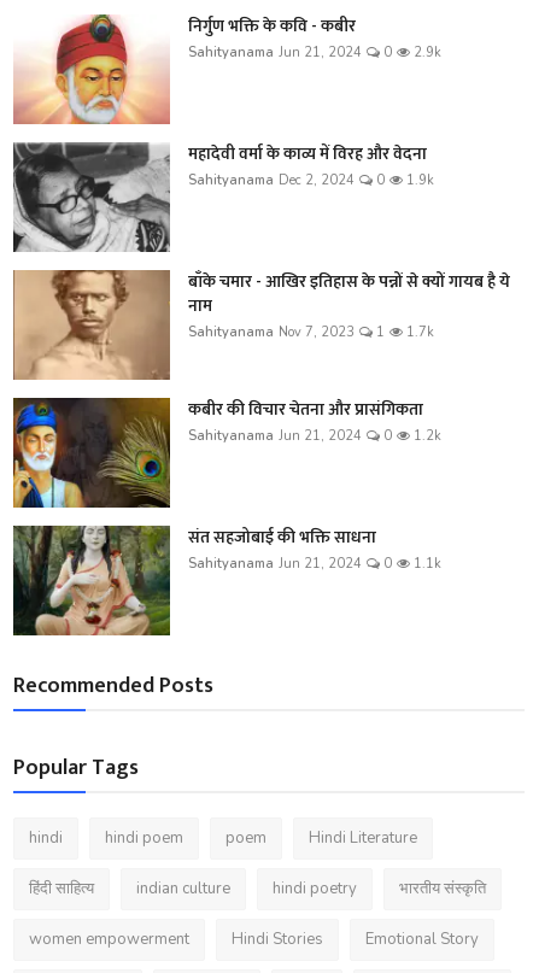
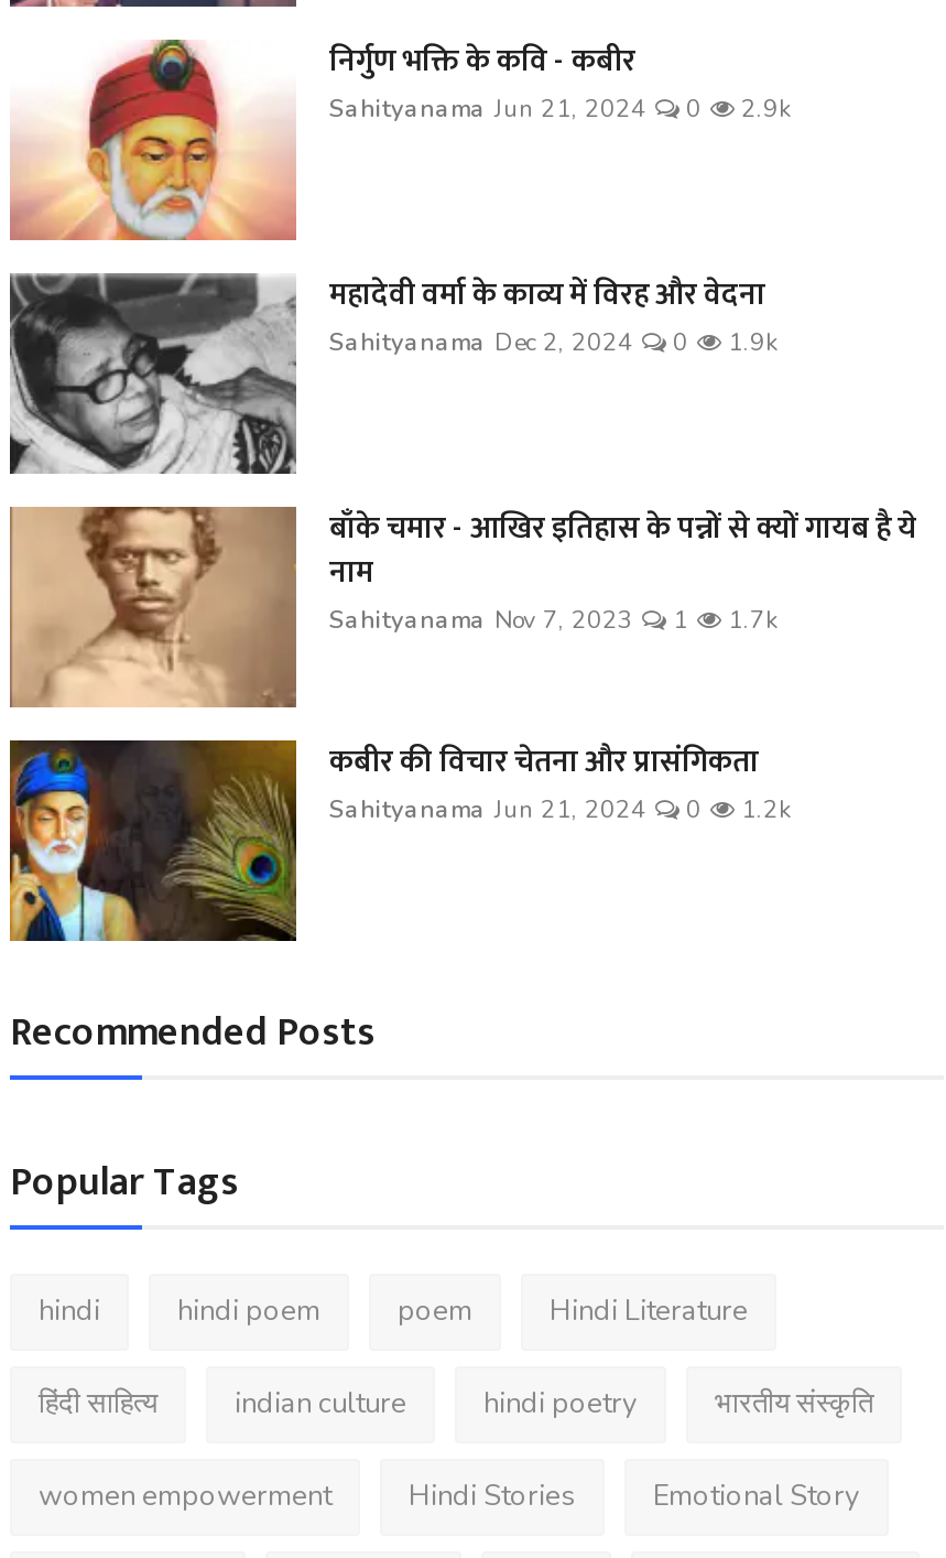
[12,523,441,637] [image] | संत सहजोबाई की भक्ति साधना | Sahityanama Jun 21, 2024 | 0 | 1.1k -> none

